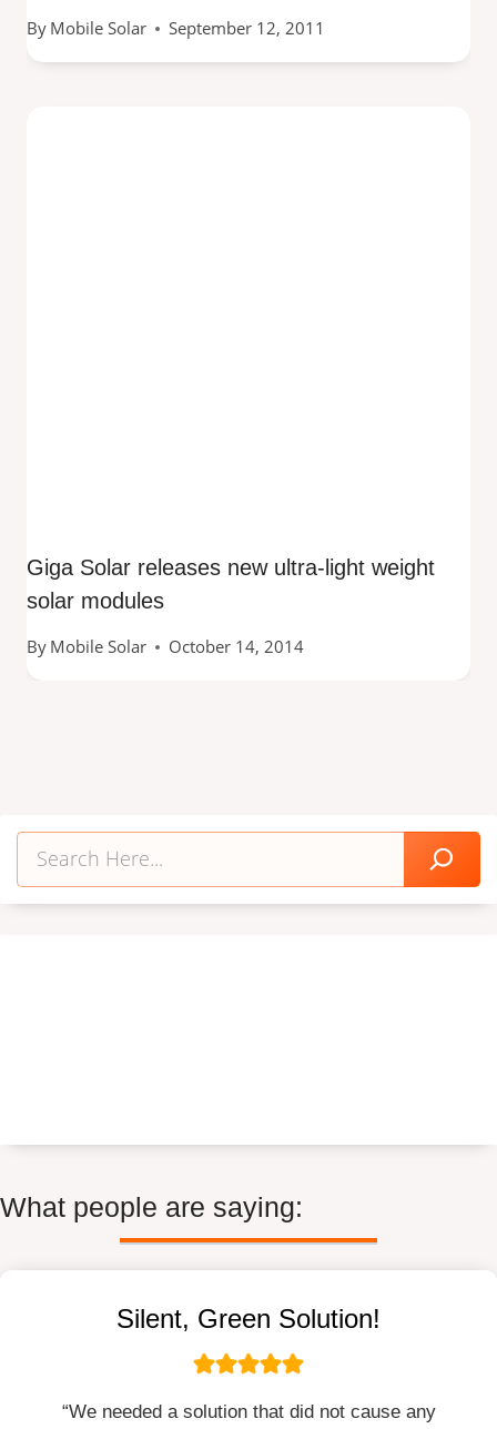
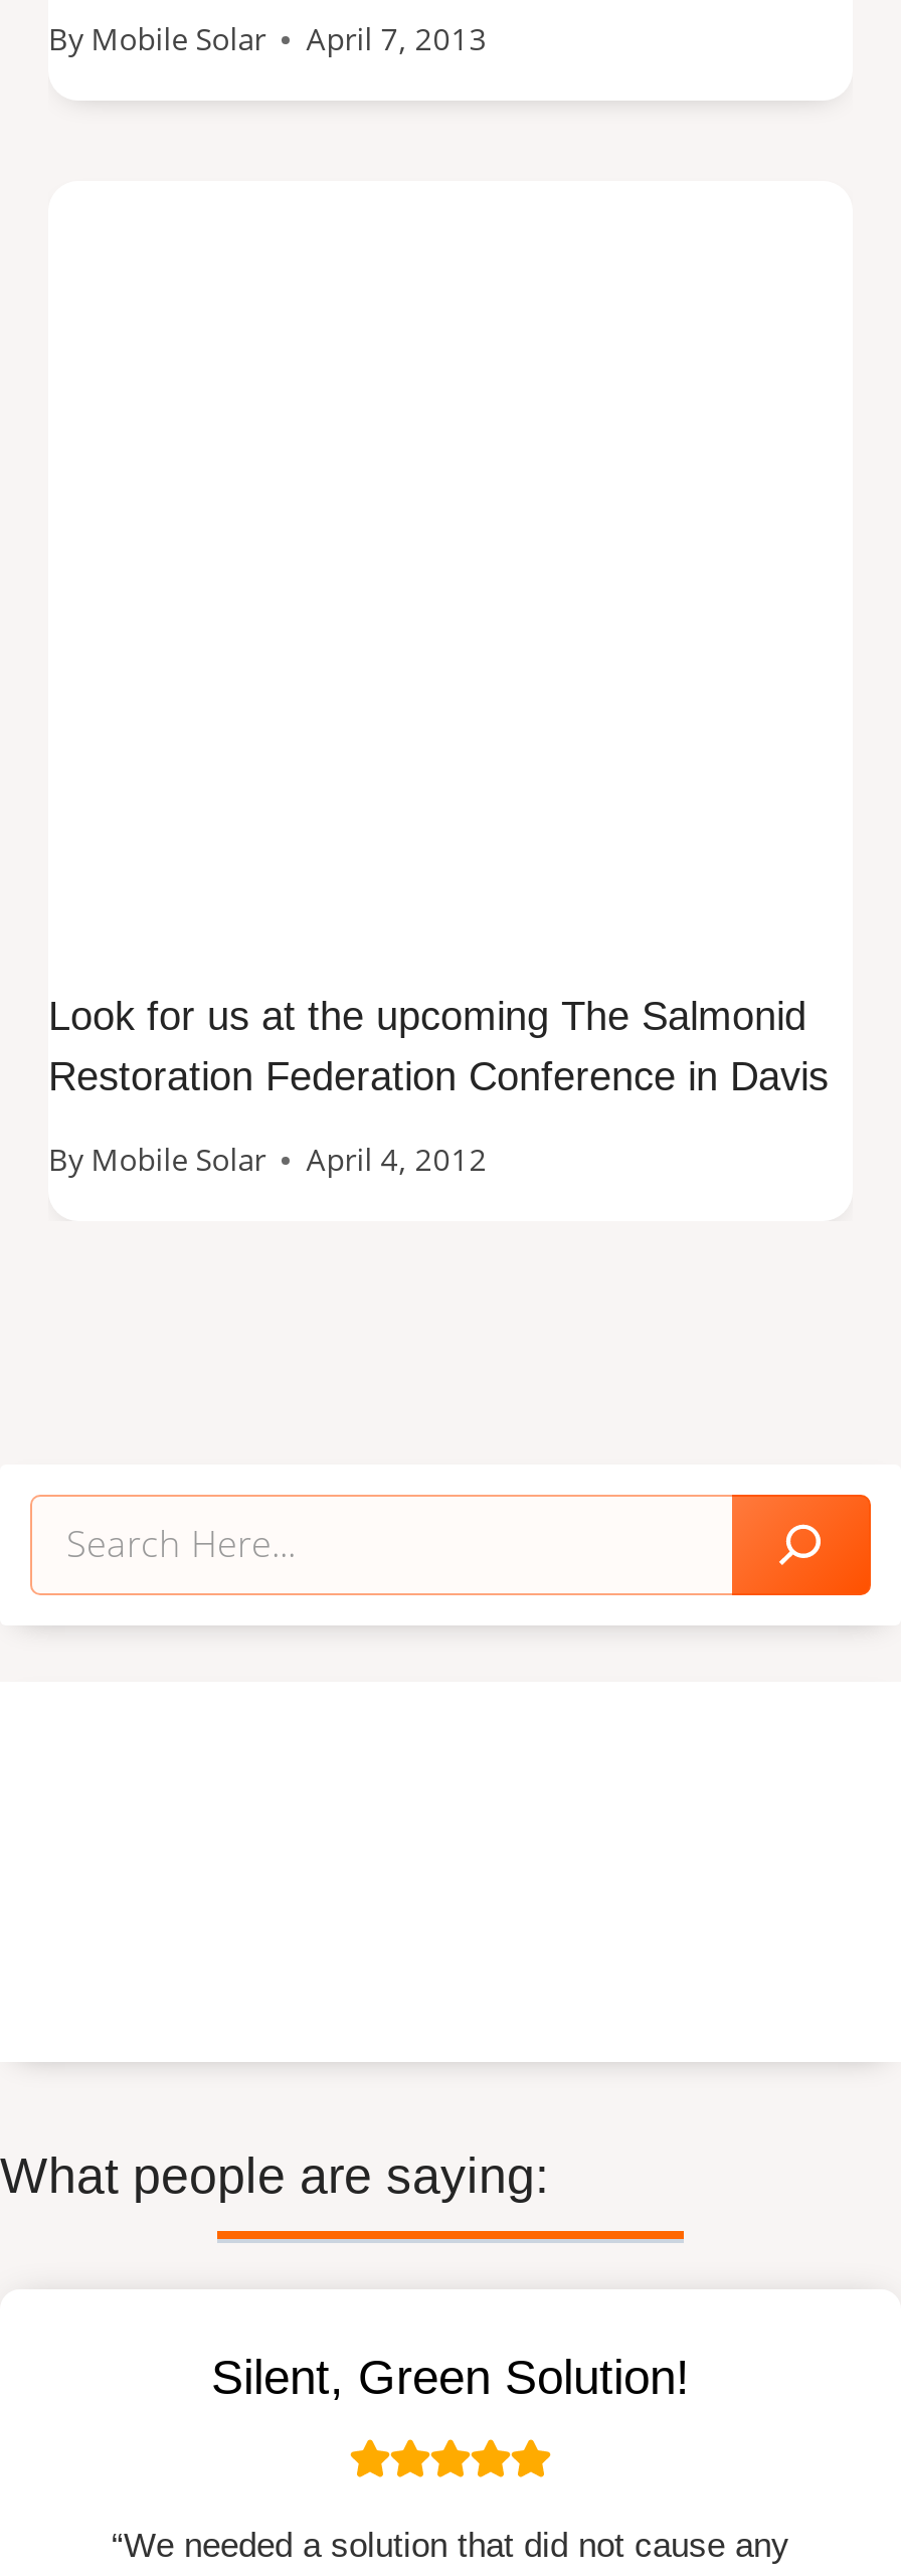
[27,17,325,39] By Mobile Solar September 12, 2011 -> [48,18,487,58] By Mobile Solar April 7, 2013
[27,555,435,613] Giga Solar releases new ultra-light weight | solar modules -> [48,994,829,1098] Look for us at the upcoming The Salmonid | Restoration Federation Conference in Davis
[27,635,304,657] By Mobile Solar October 14, 2014 -> [48,1139,487,1179] By Mobile Solar April 4, 2012

